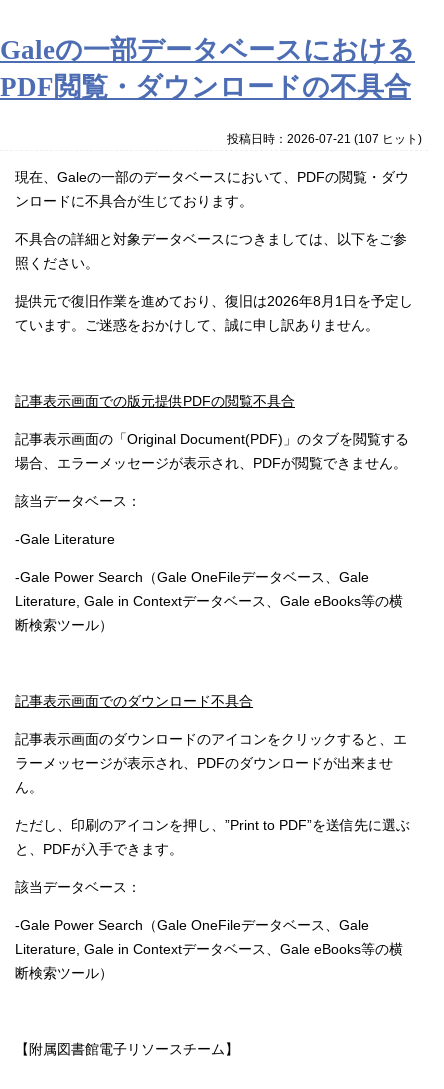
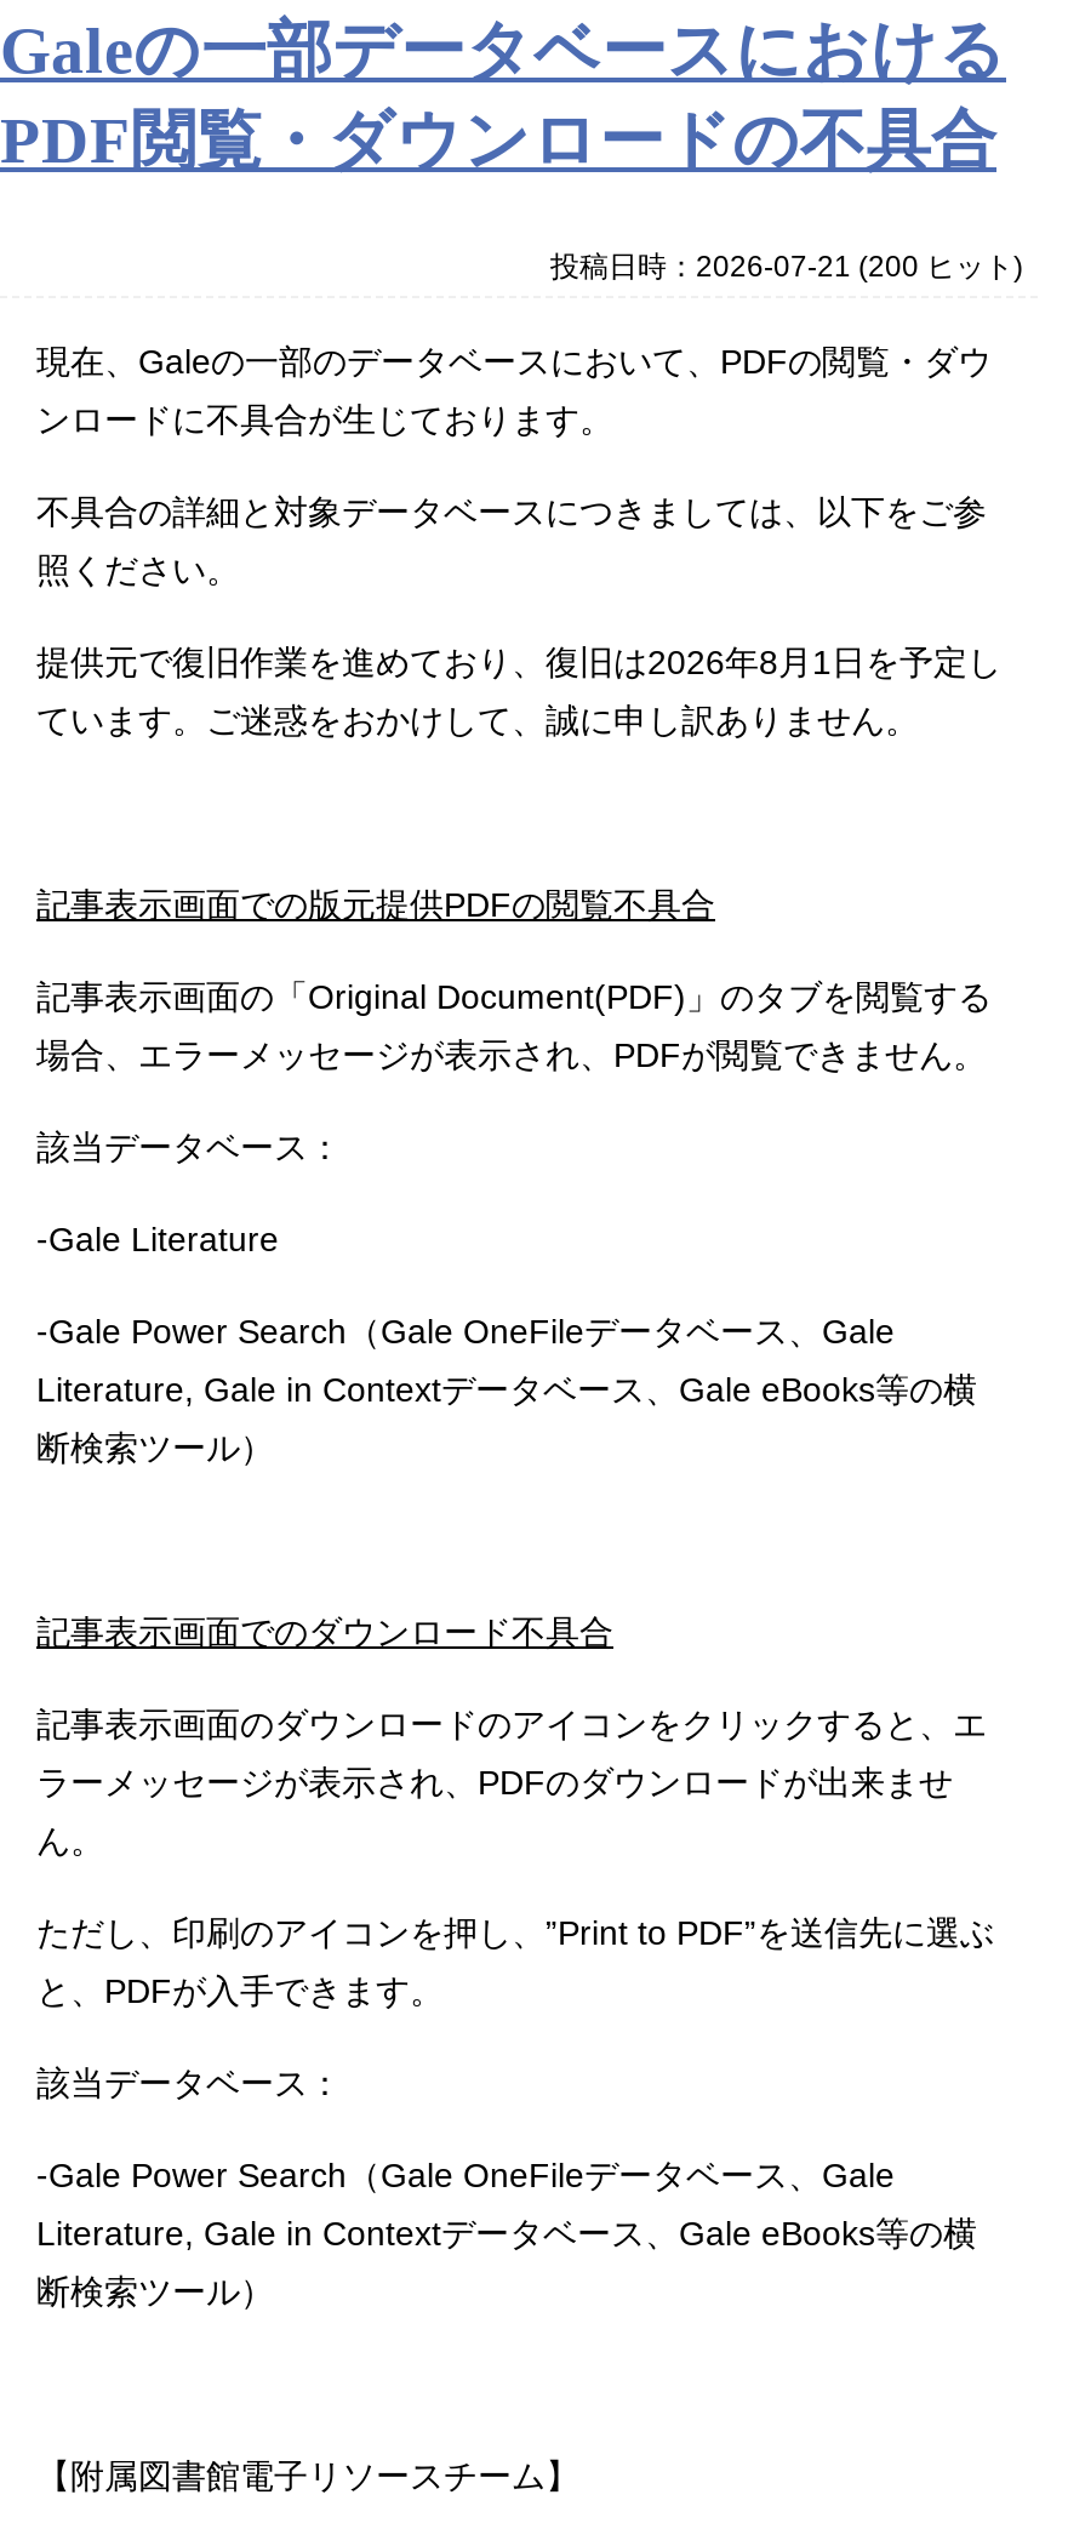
[224,132,422,146] 投稿日時：2026-07-21 (107 ヒット) -> [543,250,1023,284] 投稿日時：2026-07-21 (200 ヒット)

